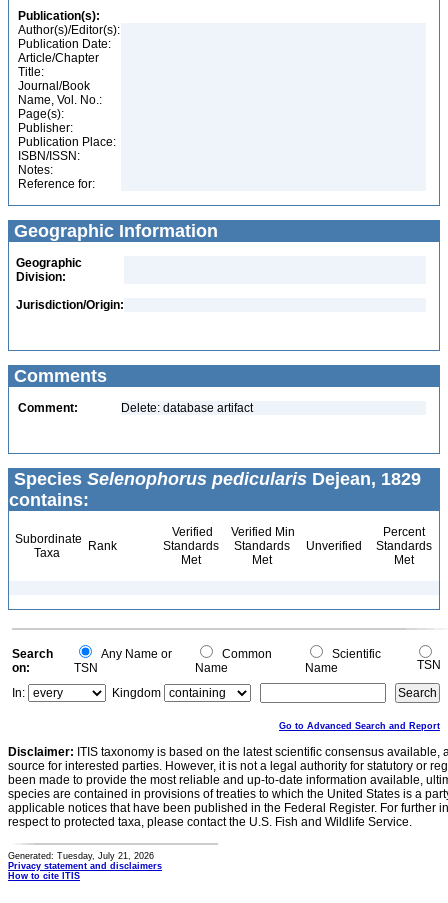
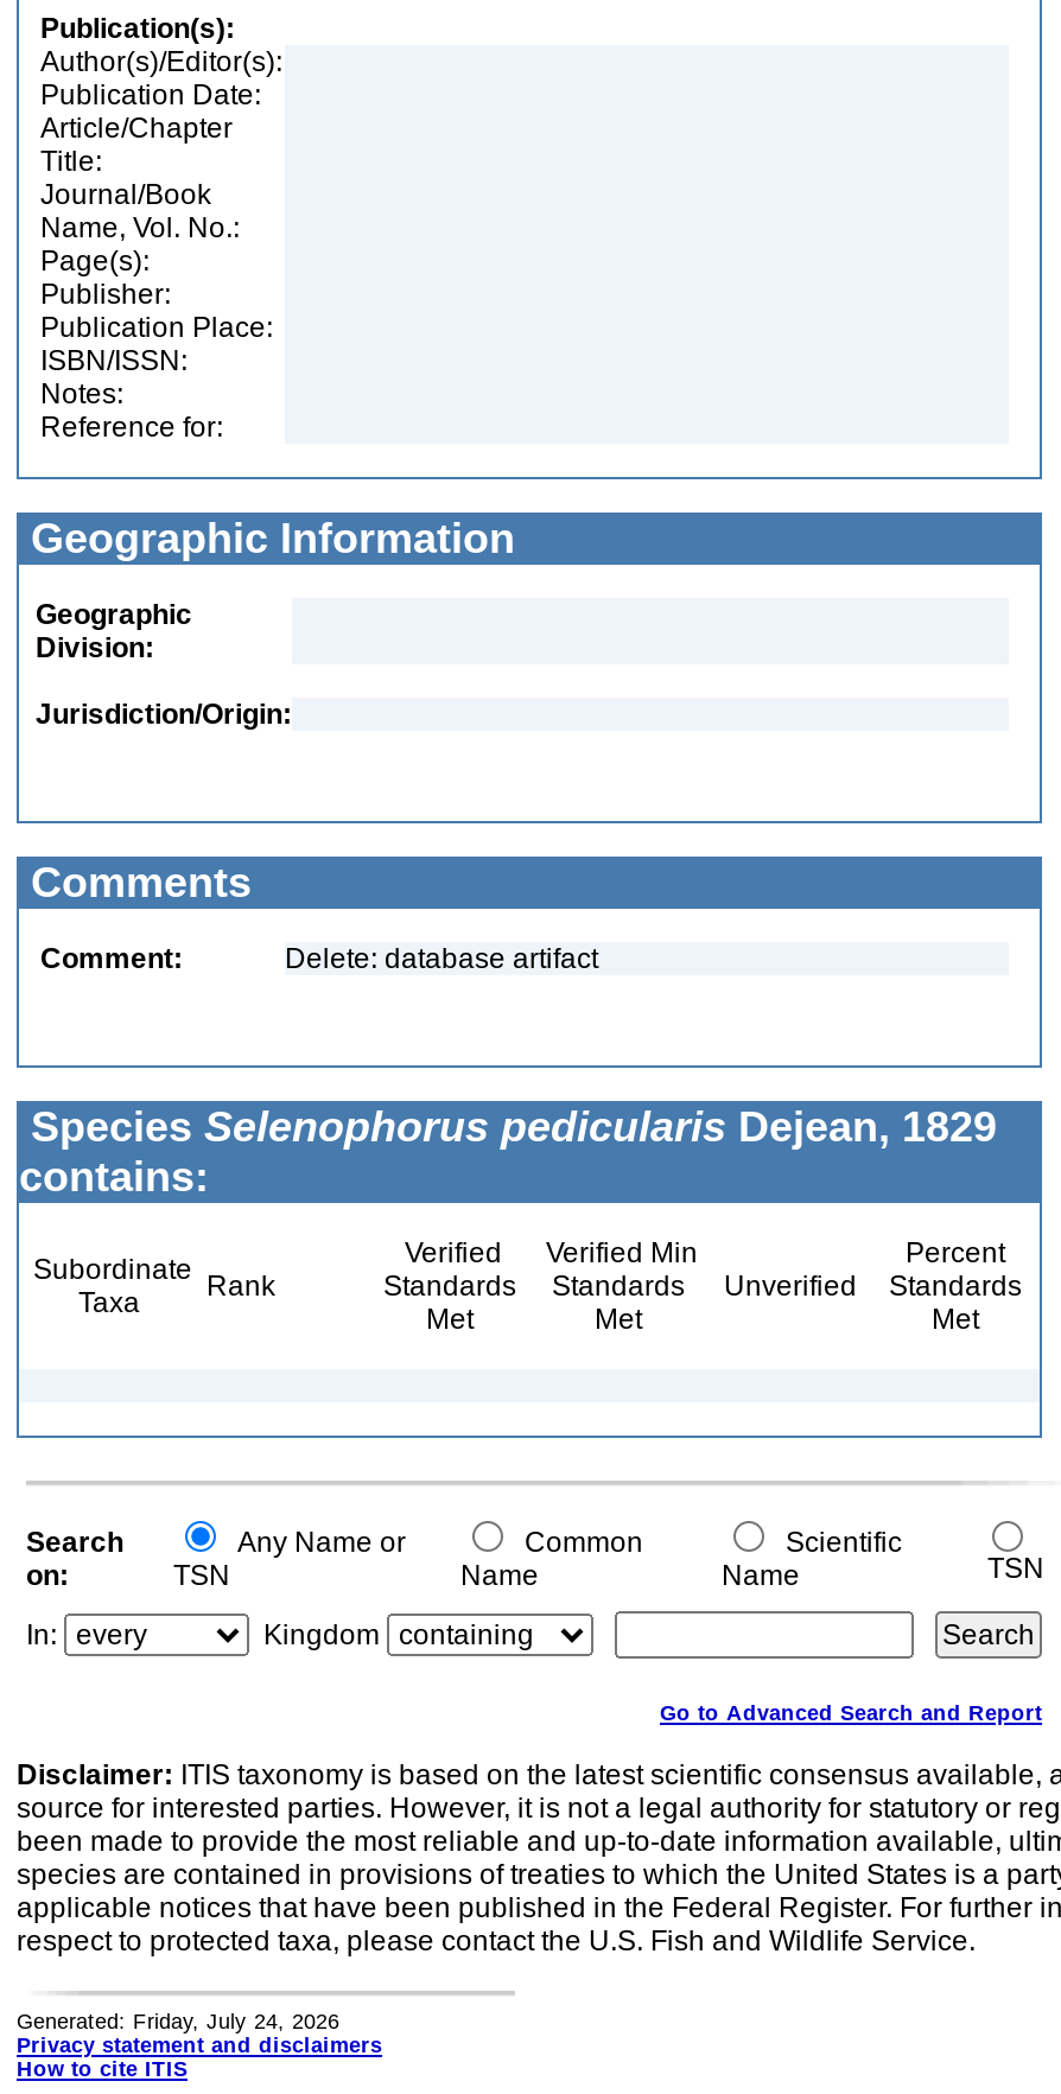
[8,851,154,861] Generated: Tuesday, July 21, 2026 -> [17,2010,339,2033] Generated: Friday, July 24, 2026

